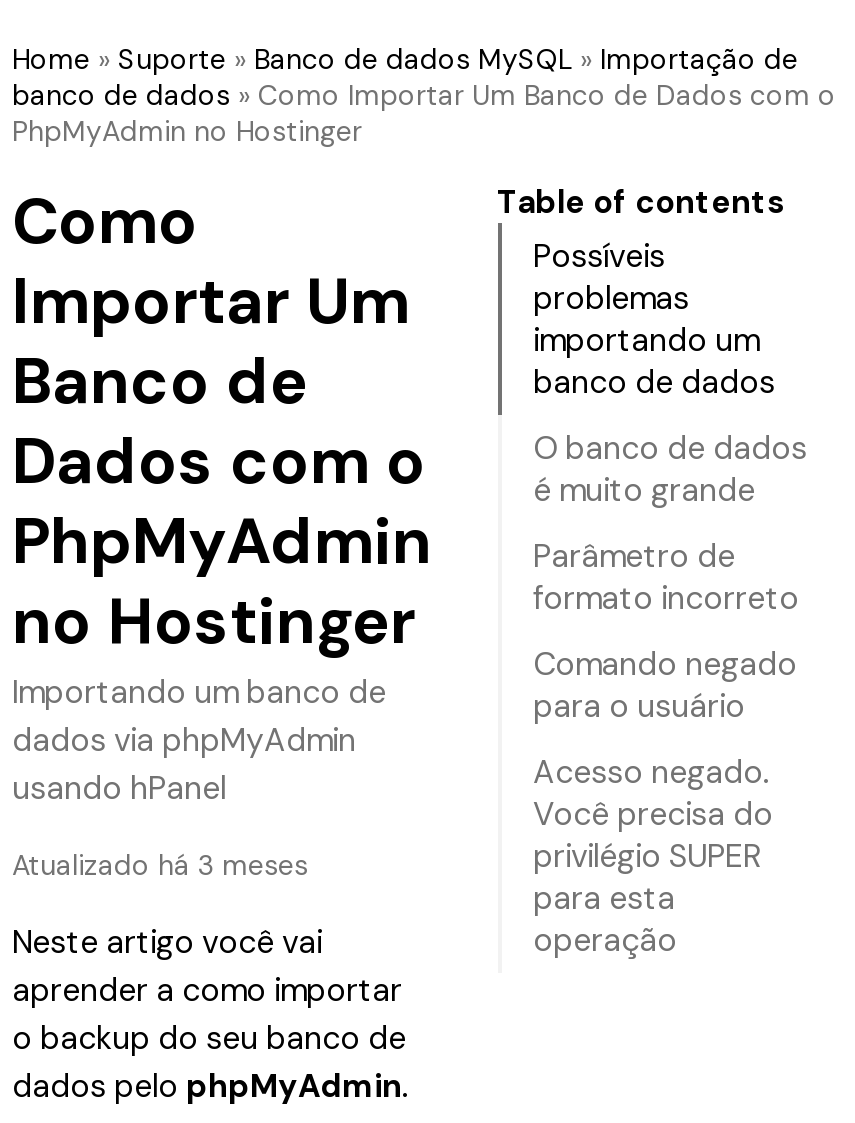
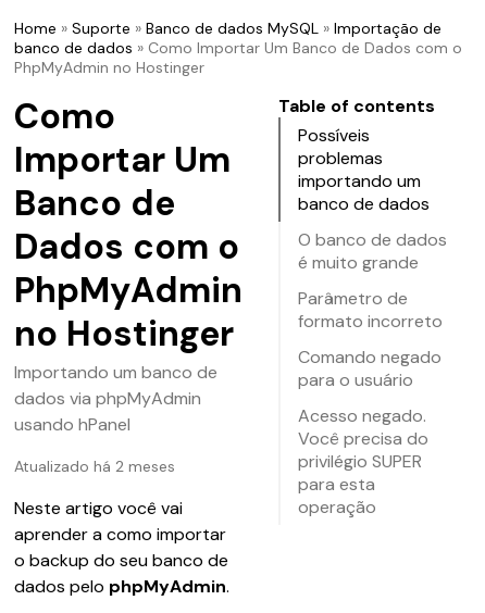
[12,847,308,883] Atualizado há 3 meses -> [14,456,175,476] Atualizado há 2 meses

